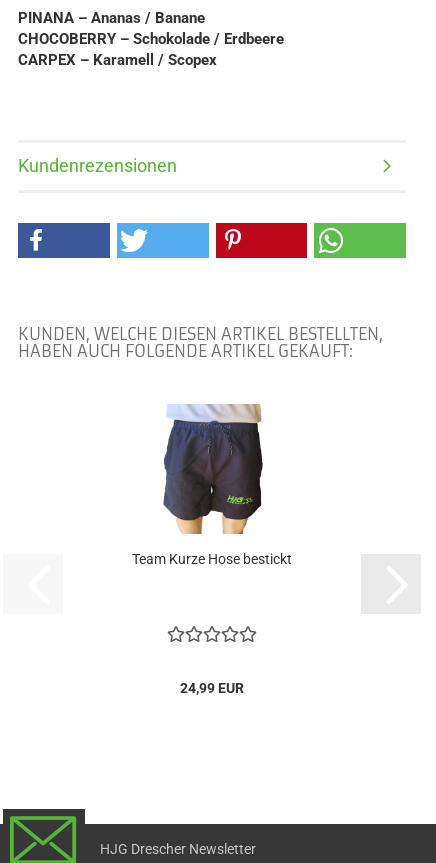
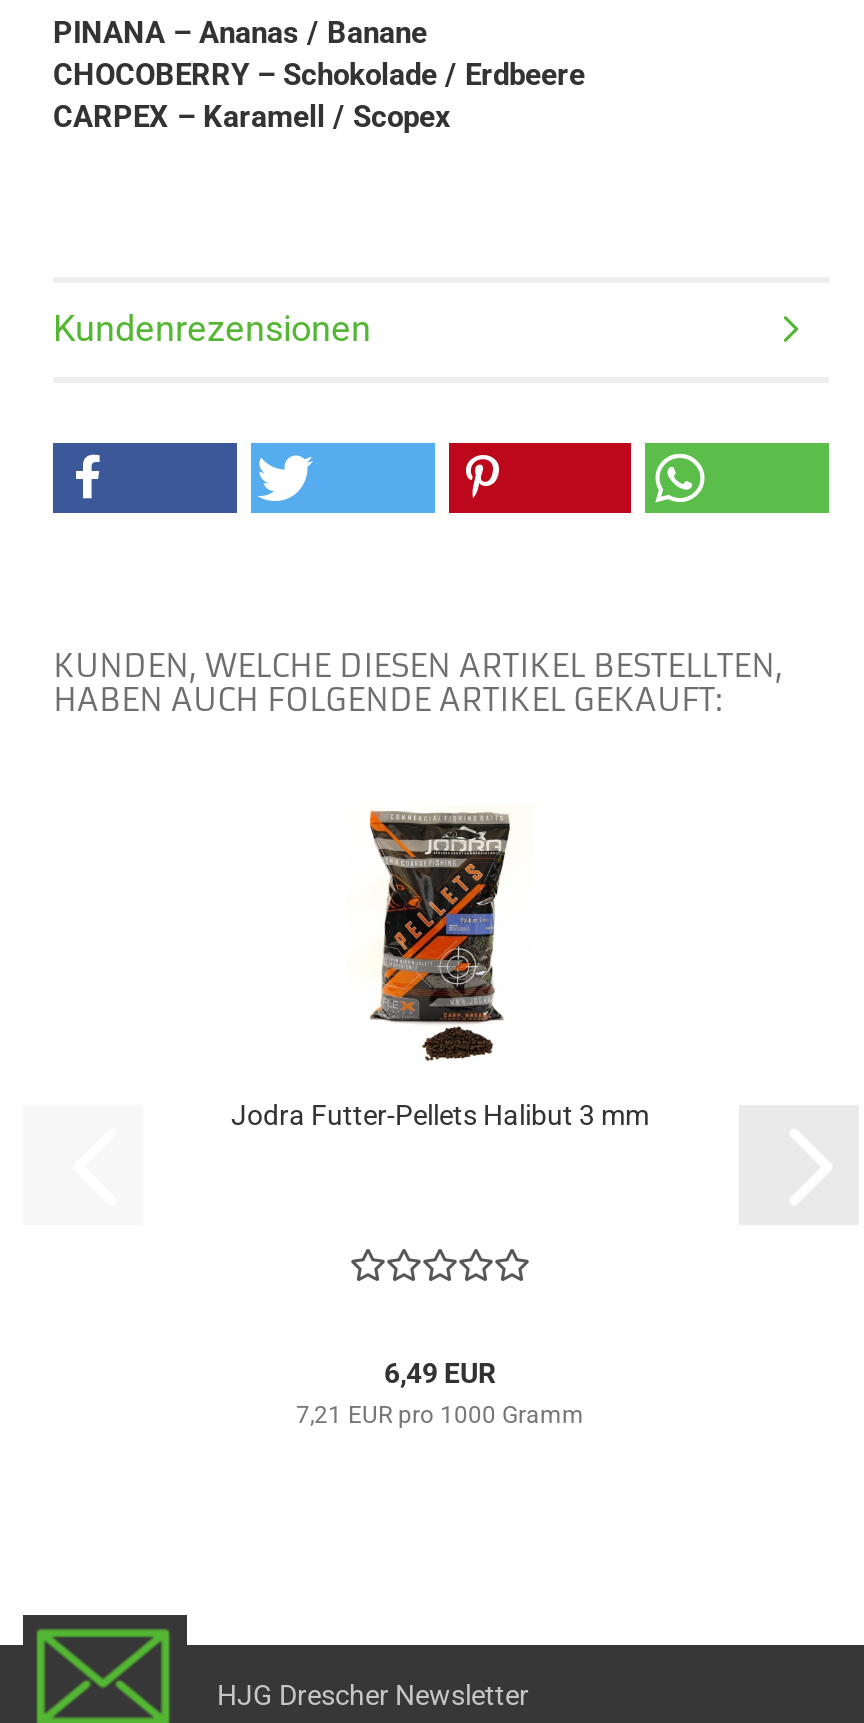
[131,403,291,567] [image] | Team Kurze Hose bestickt -> [231,805,649,1131] [image] | Jodra Futter-Pellets Halibut 3 mm
[179,680,243,696] 24,99 EUR -> [296,1357,584,1429] 6,49 EUR | 7,21 EUR pro 1000 Gramm

